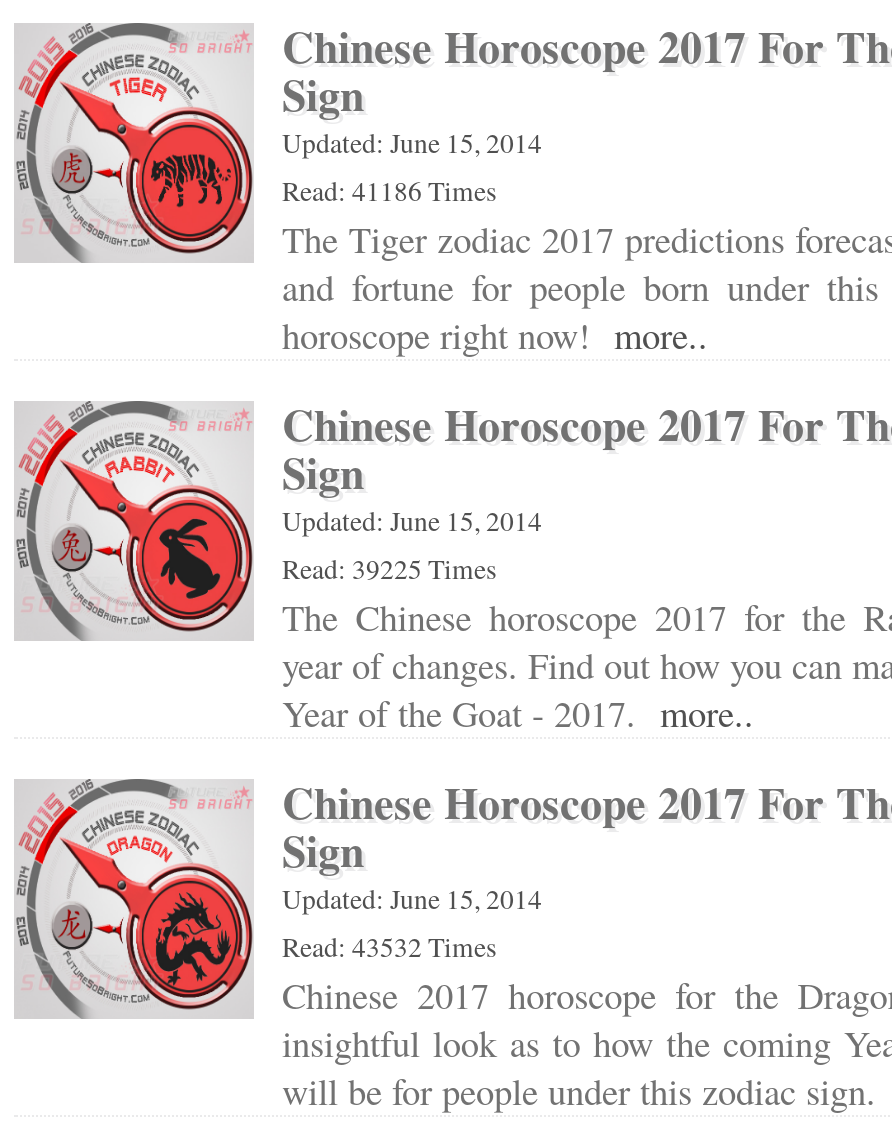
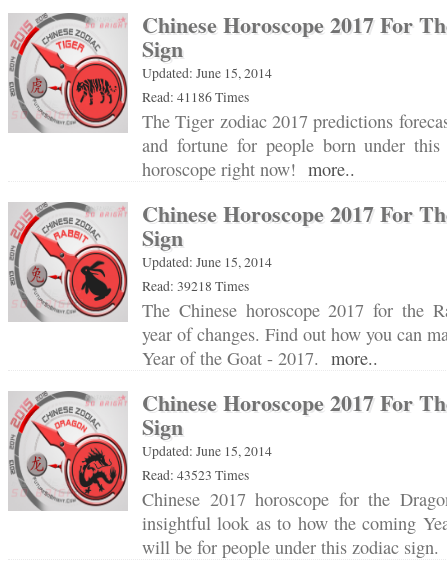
[282,549,496,587] Read: 39225 Times -> [142,276,249,295] Read: 39218 Times
[282,927,496,965] Read: 43532 Times -> [142,465,249,484] Read: 43523 Times

